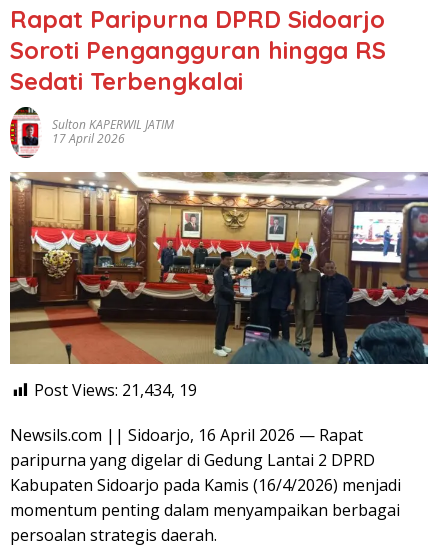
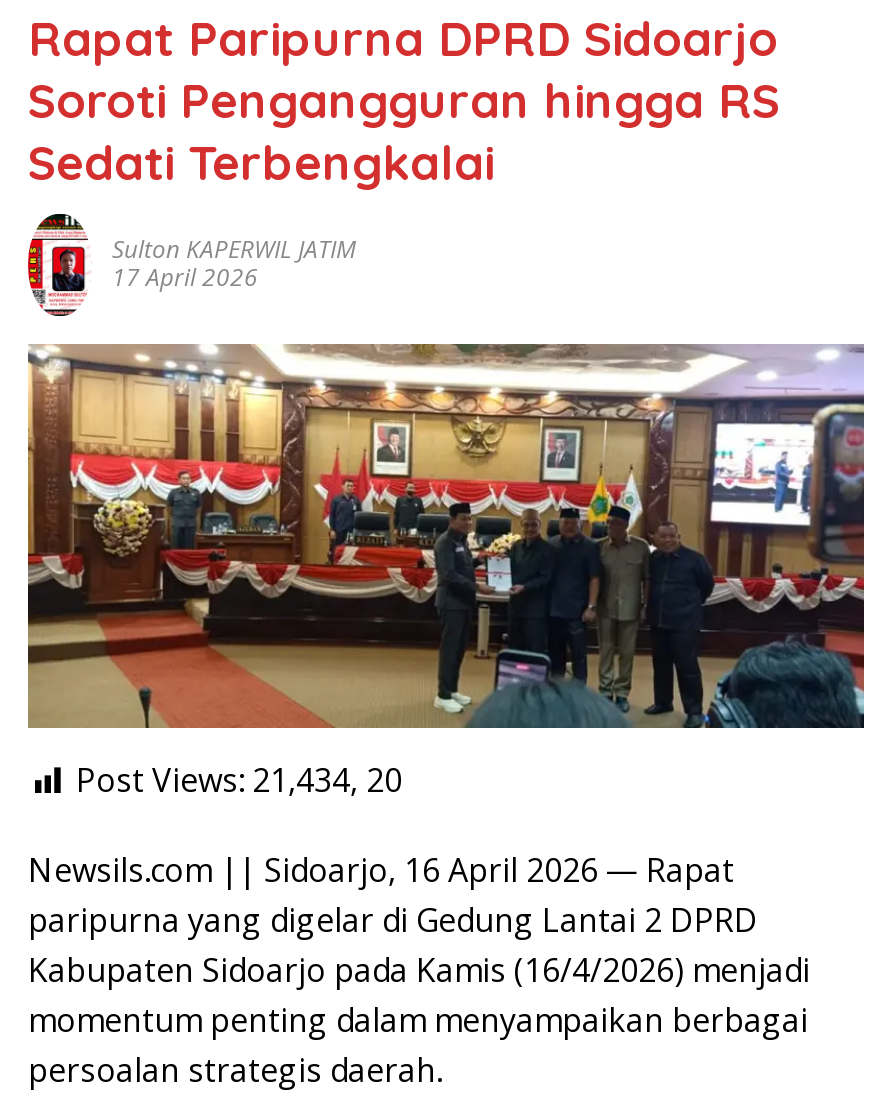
[34,379,197,401] Post Views: 21,434, 19 -> [76,759,402,803] Post Views: 21,434, 20

